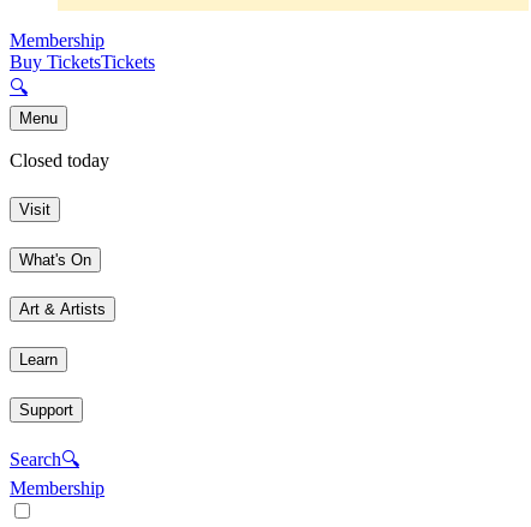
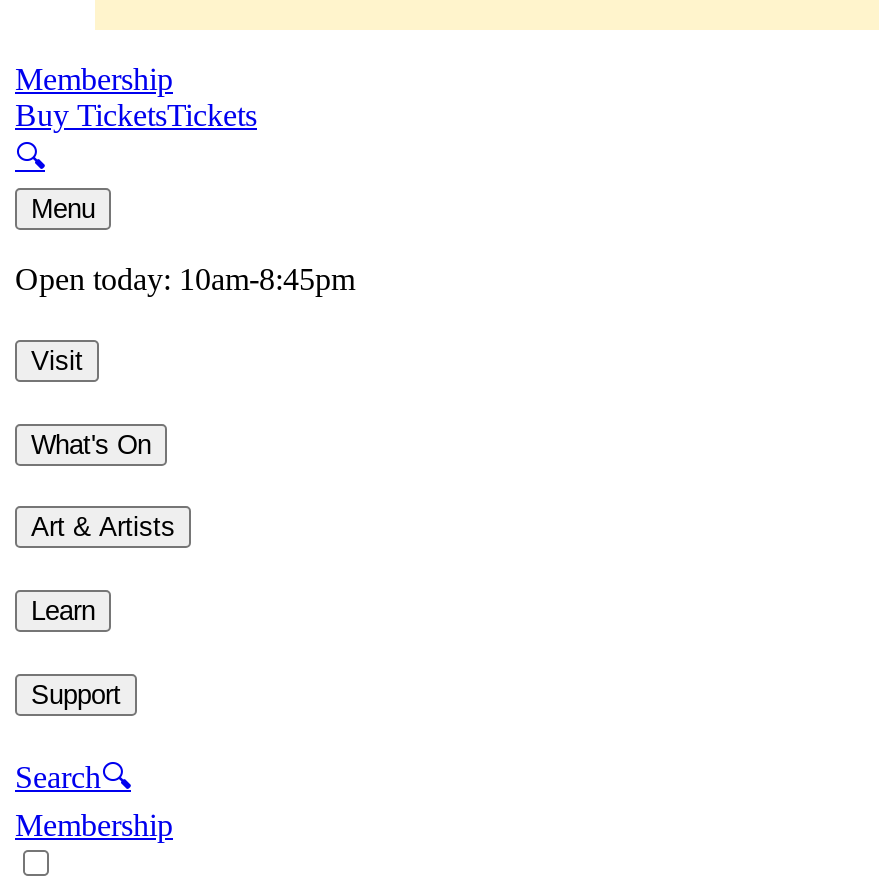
[10,150,109,171] Closed today -> [15,263,355,297] Open today: 10am-8:45pm

